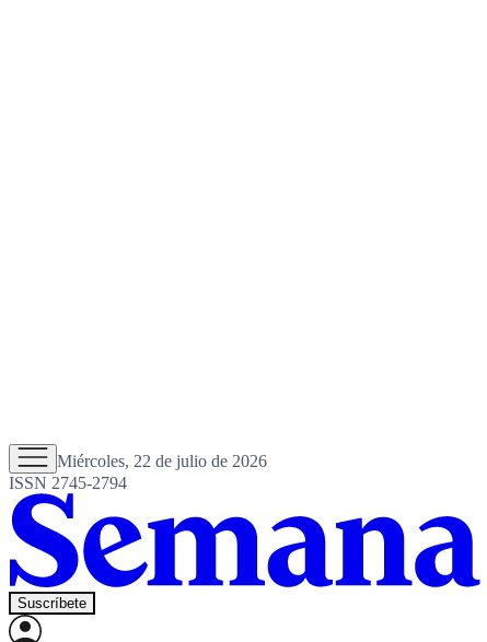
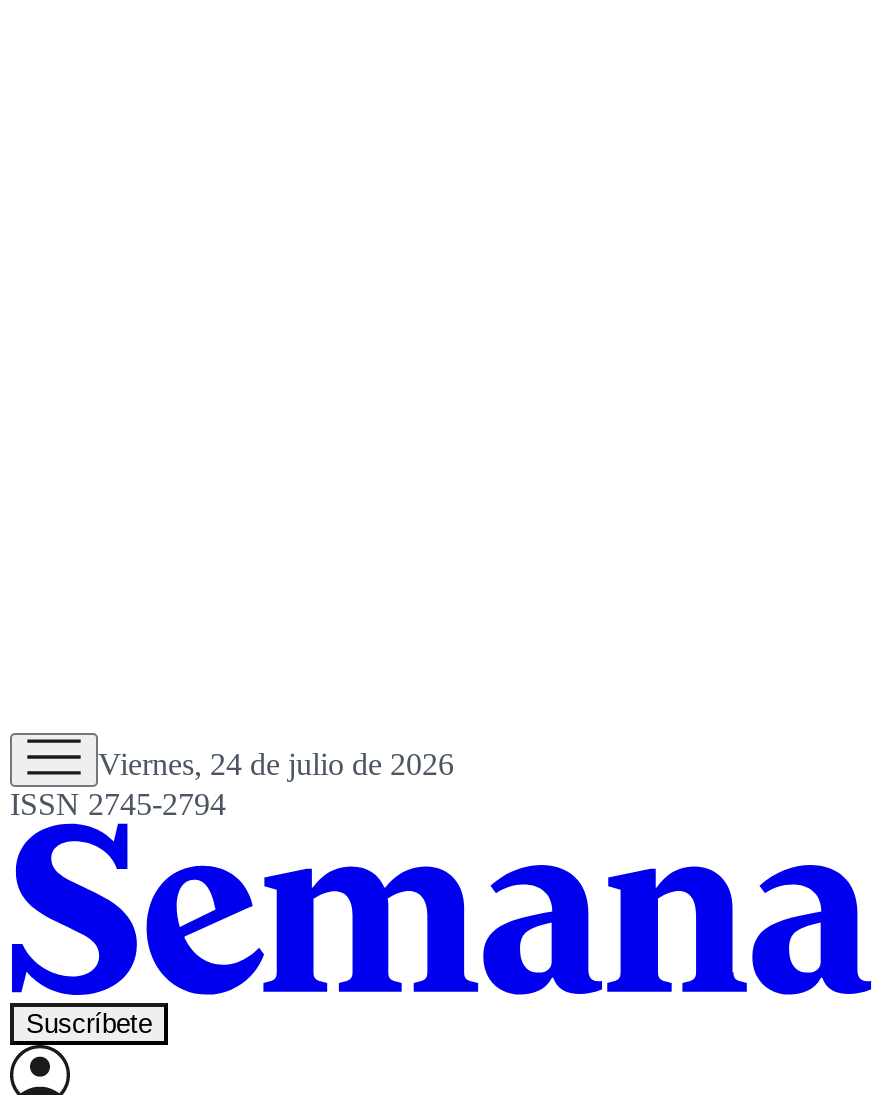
[57,452,267,470] Miércoles, 22 de julio de 2026 -> [98,747,454,781] Viernes, 24 de julio de 2026

